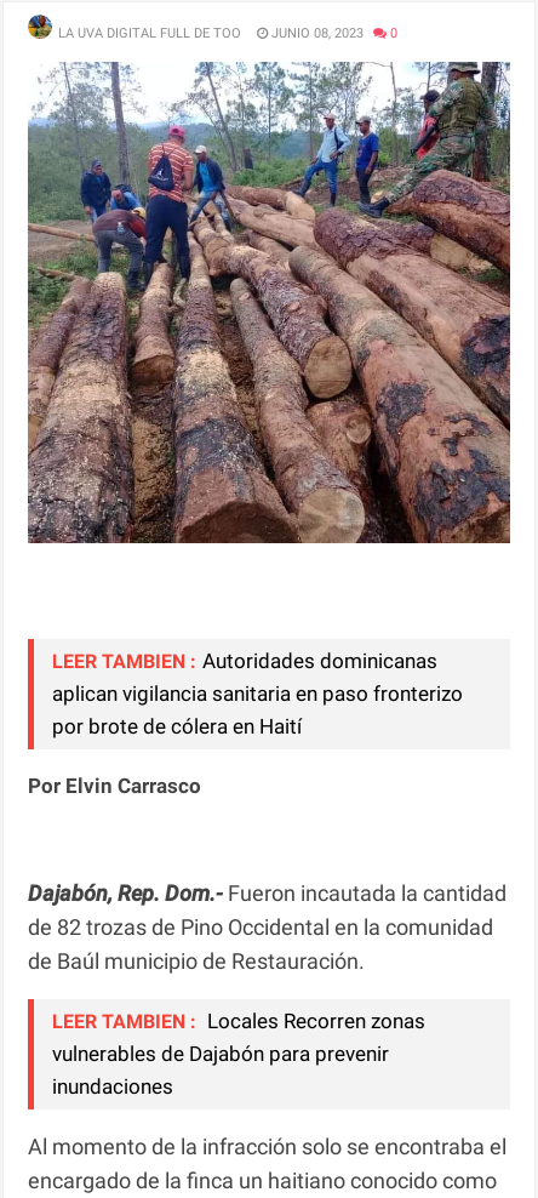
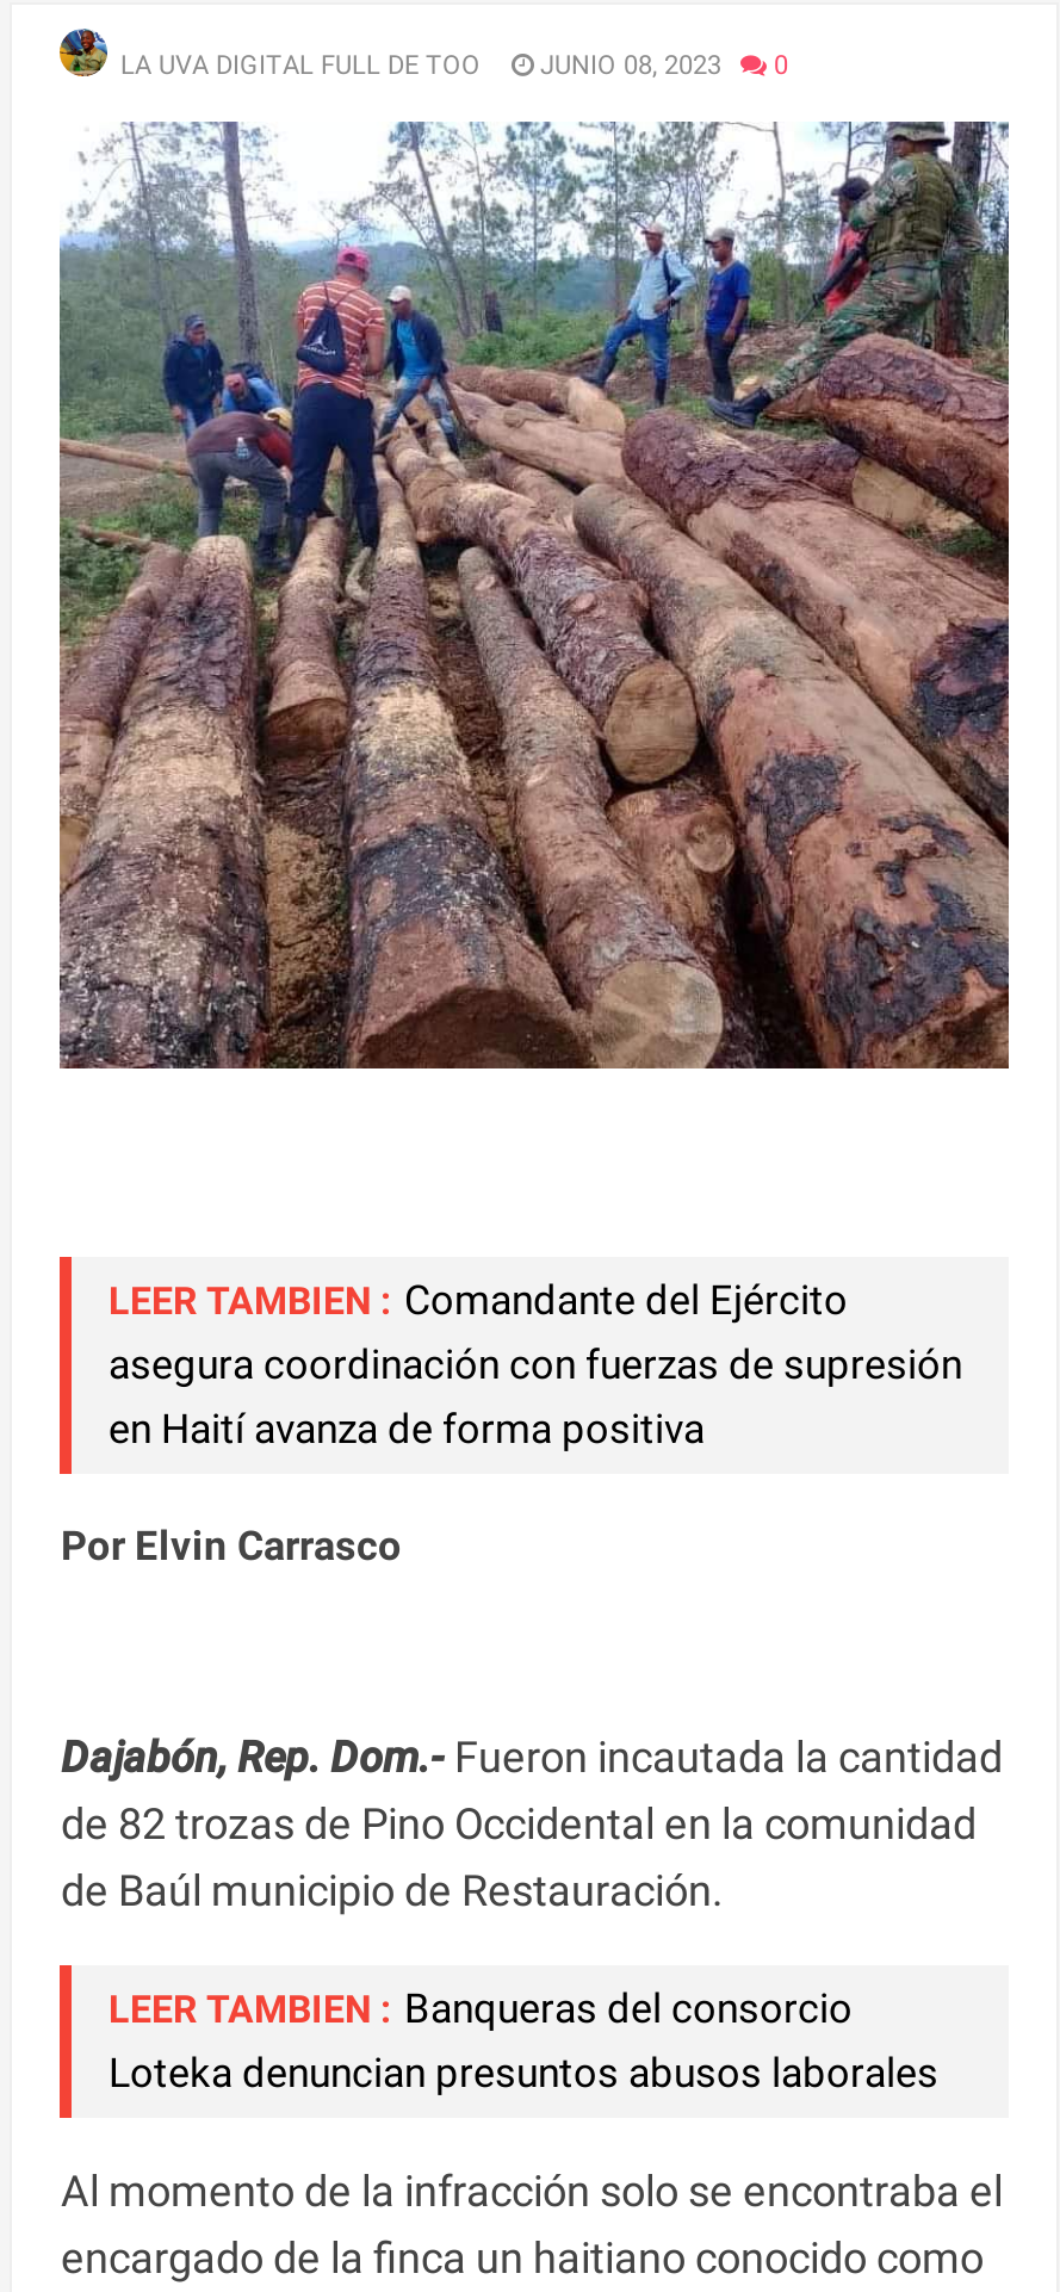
[53,649,463,738] LEER TAMBIEN : Autoridades dominicanas | aplican vigilancia sanitaria en paso fronterizo | por brote de cólera en Haití -> [109,1276,962,1452] LEER TAMBIEN : Comandante del Ejército | asegura coordinación con fuerzas de supresión | en Haití avanza de forma positiva
[53,1009,426,1098] LEER TAMBIEN : Locales Recorren zonas | vulnerables de Dajabón para prevenir | inundaciones -> [109,1984,938,2096] LEER TAMBIEN : Banqueras del consorcio | Loteka denuncian presuntos abusos laborales

